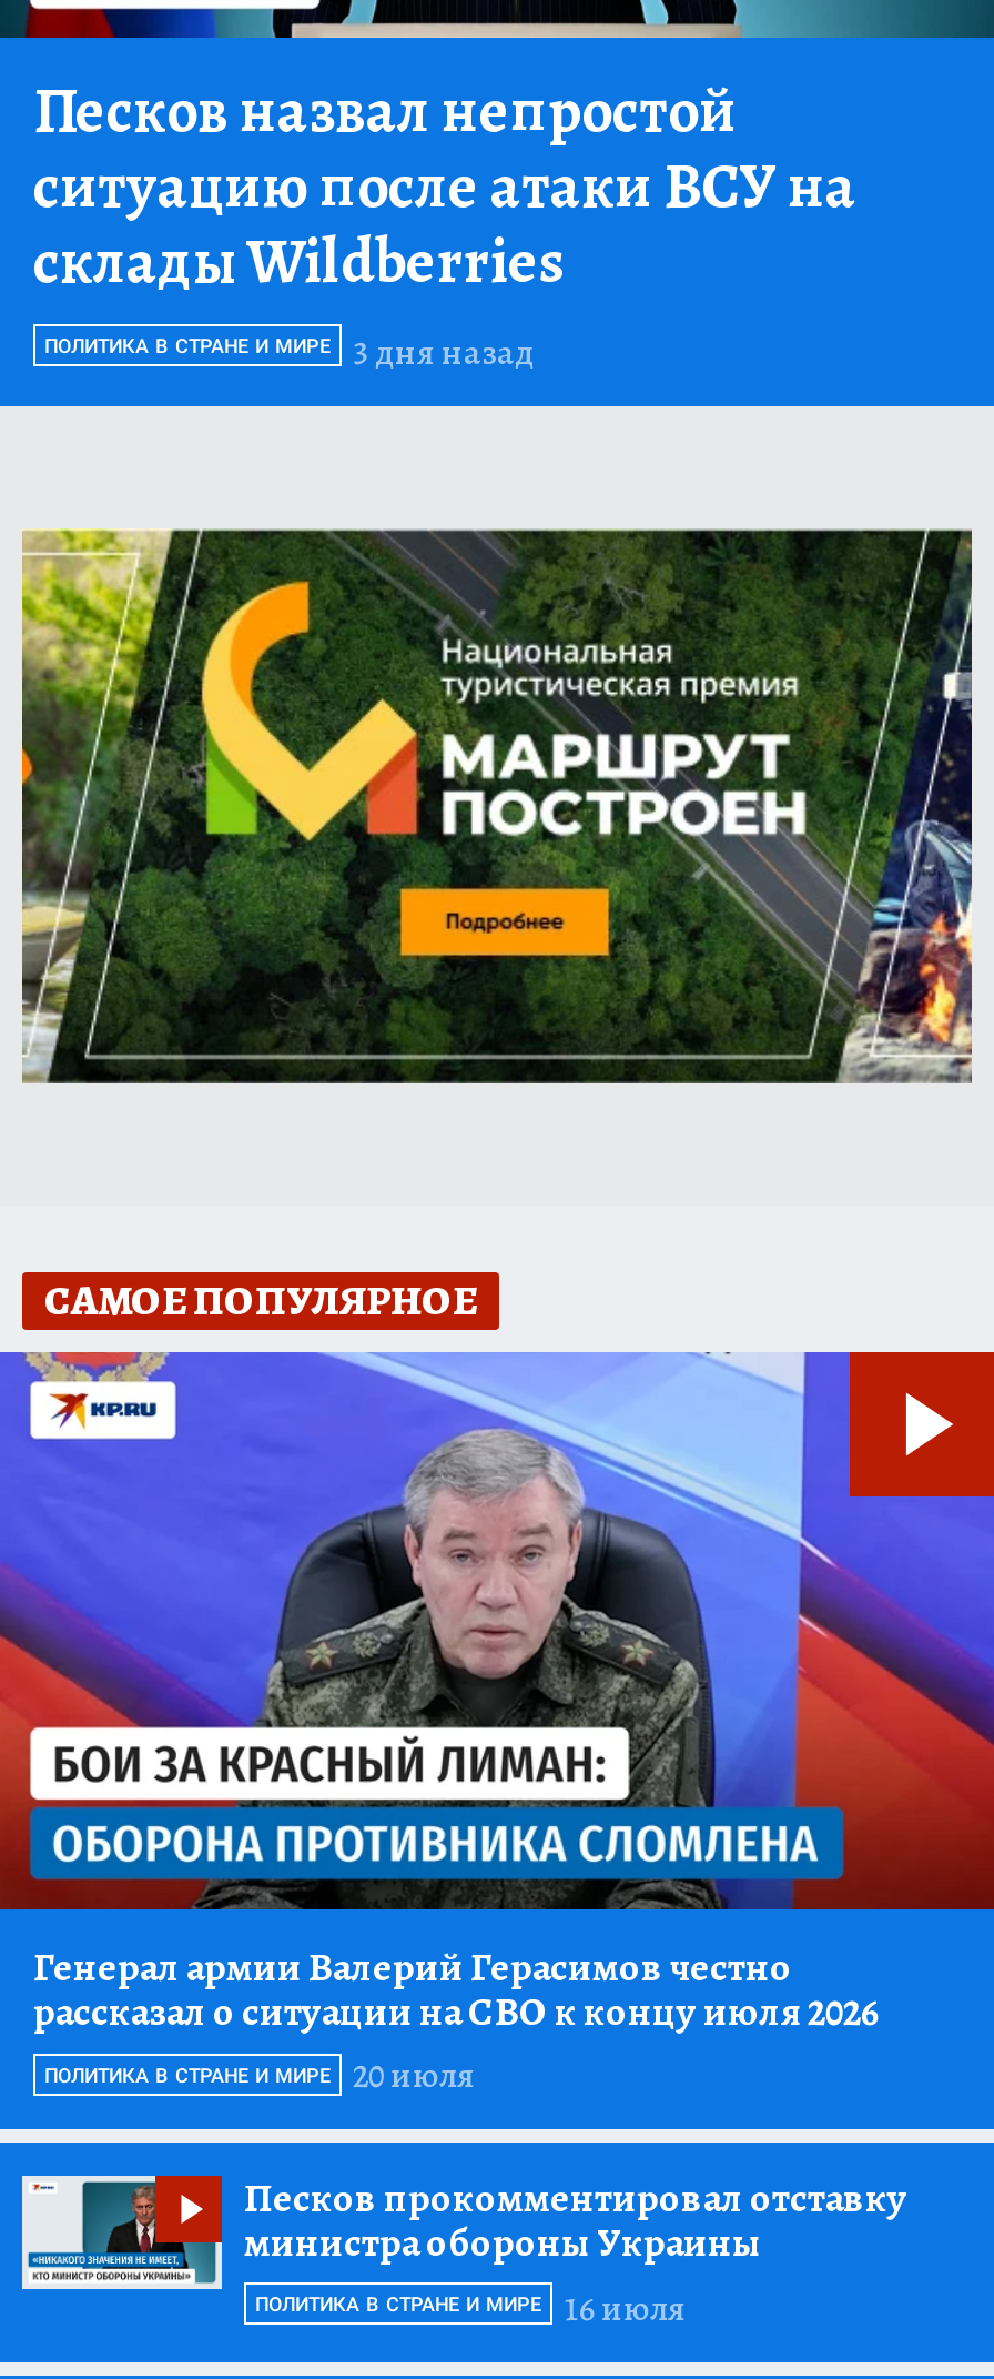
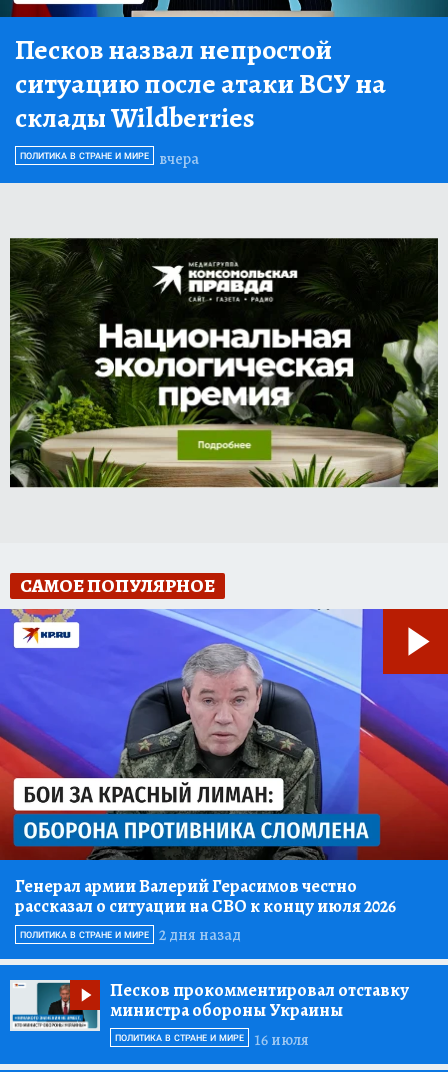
[353,329,535,377] 3 дня назад -> [159,148,199,170] вчера
[20,528,974,1086] [image] -> [9,237,439,488] [image]
[44,2052,475,2100] ПОЛИТИКА В СТРАНЕ И МИРЕ 20 июля -> [20,924,241,946] ПОЛИТИКА В СТРАНЕ И МИРЕ 2 дня назад

